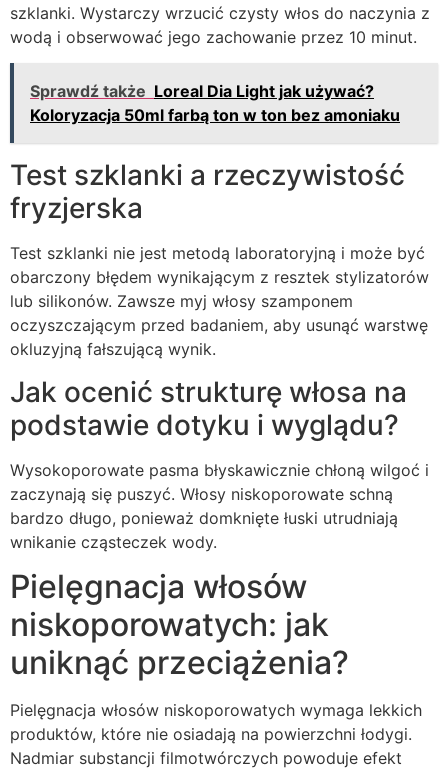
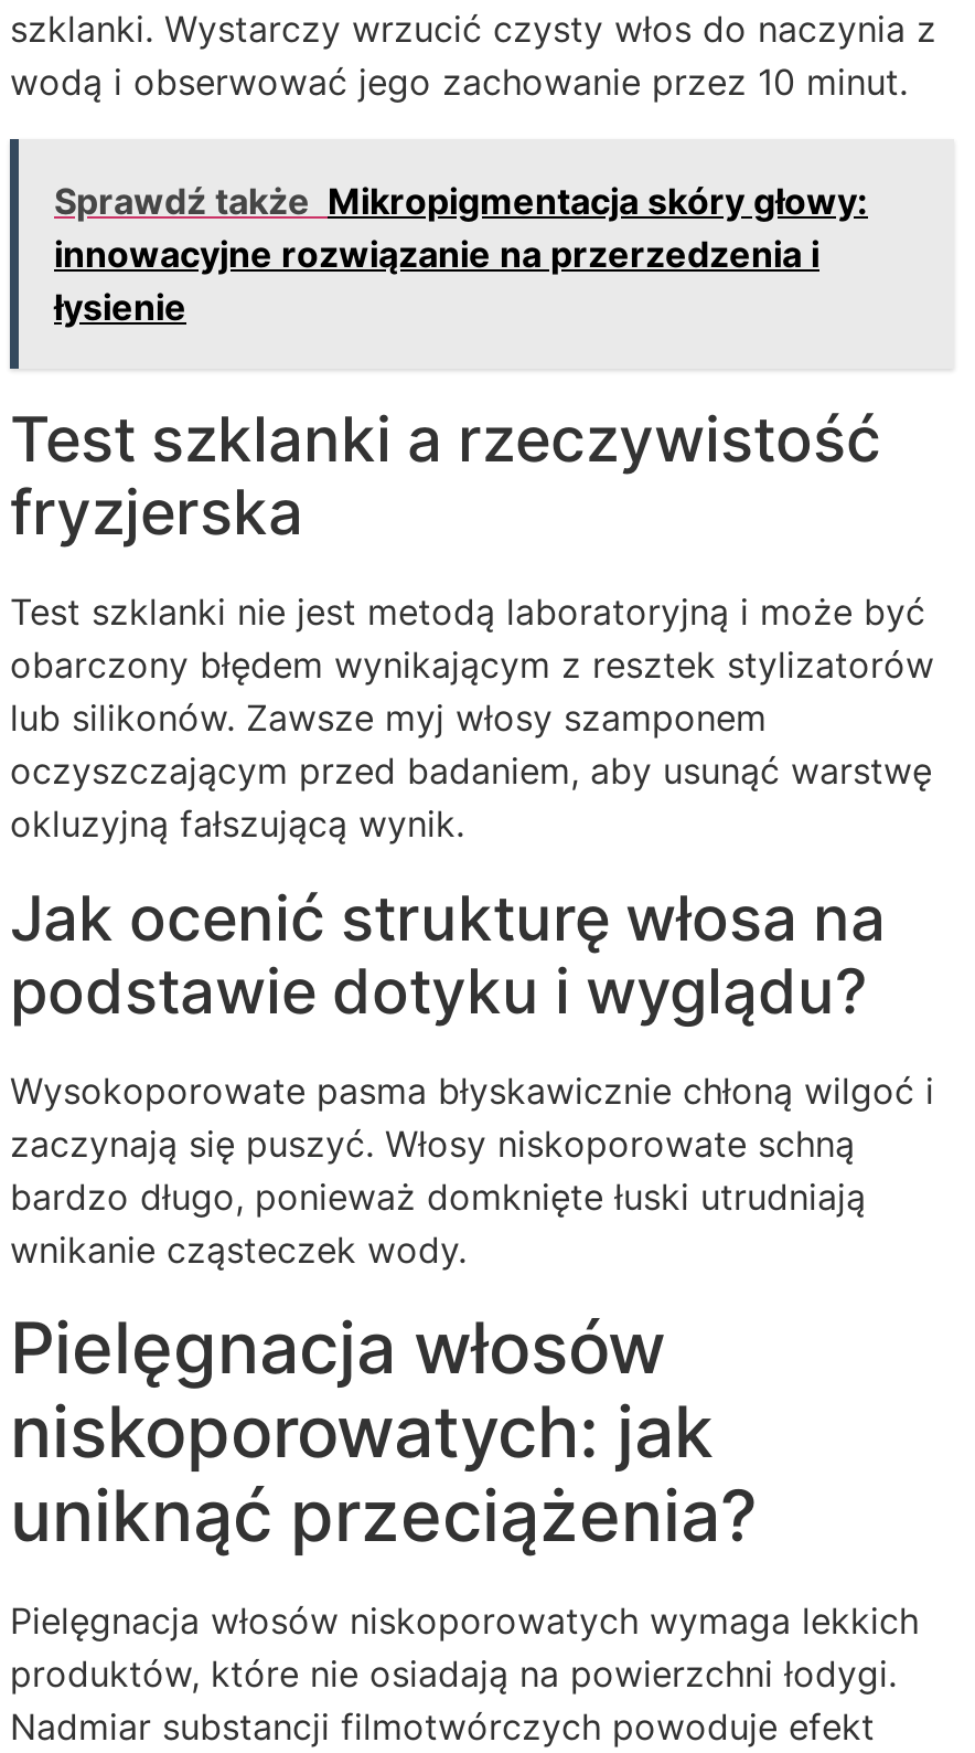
[30,81,400,125] Sprawdź także Loreal Dia Light jak używać? | Koloryzacja 50ml farbą ton w ton bez amoniaku -> [54,179,868,329] Sprawdź także Mikropigmentacja skóry głowy: | innowacyjne rozwiązanie na przerzedzenia i | łysienie

